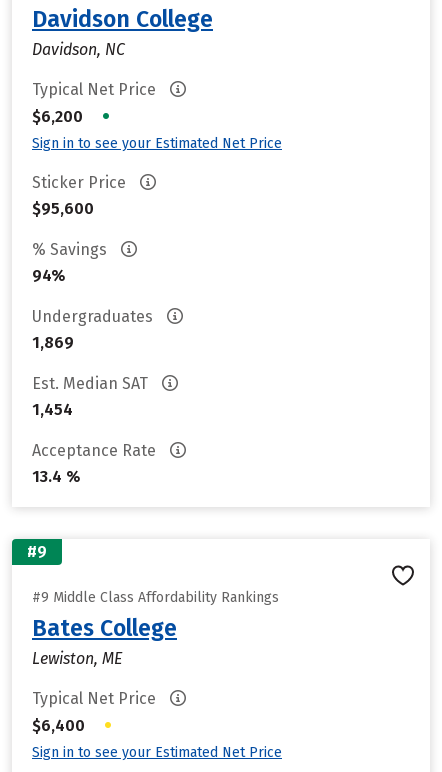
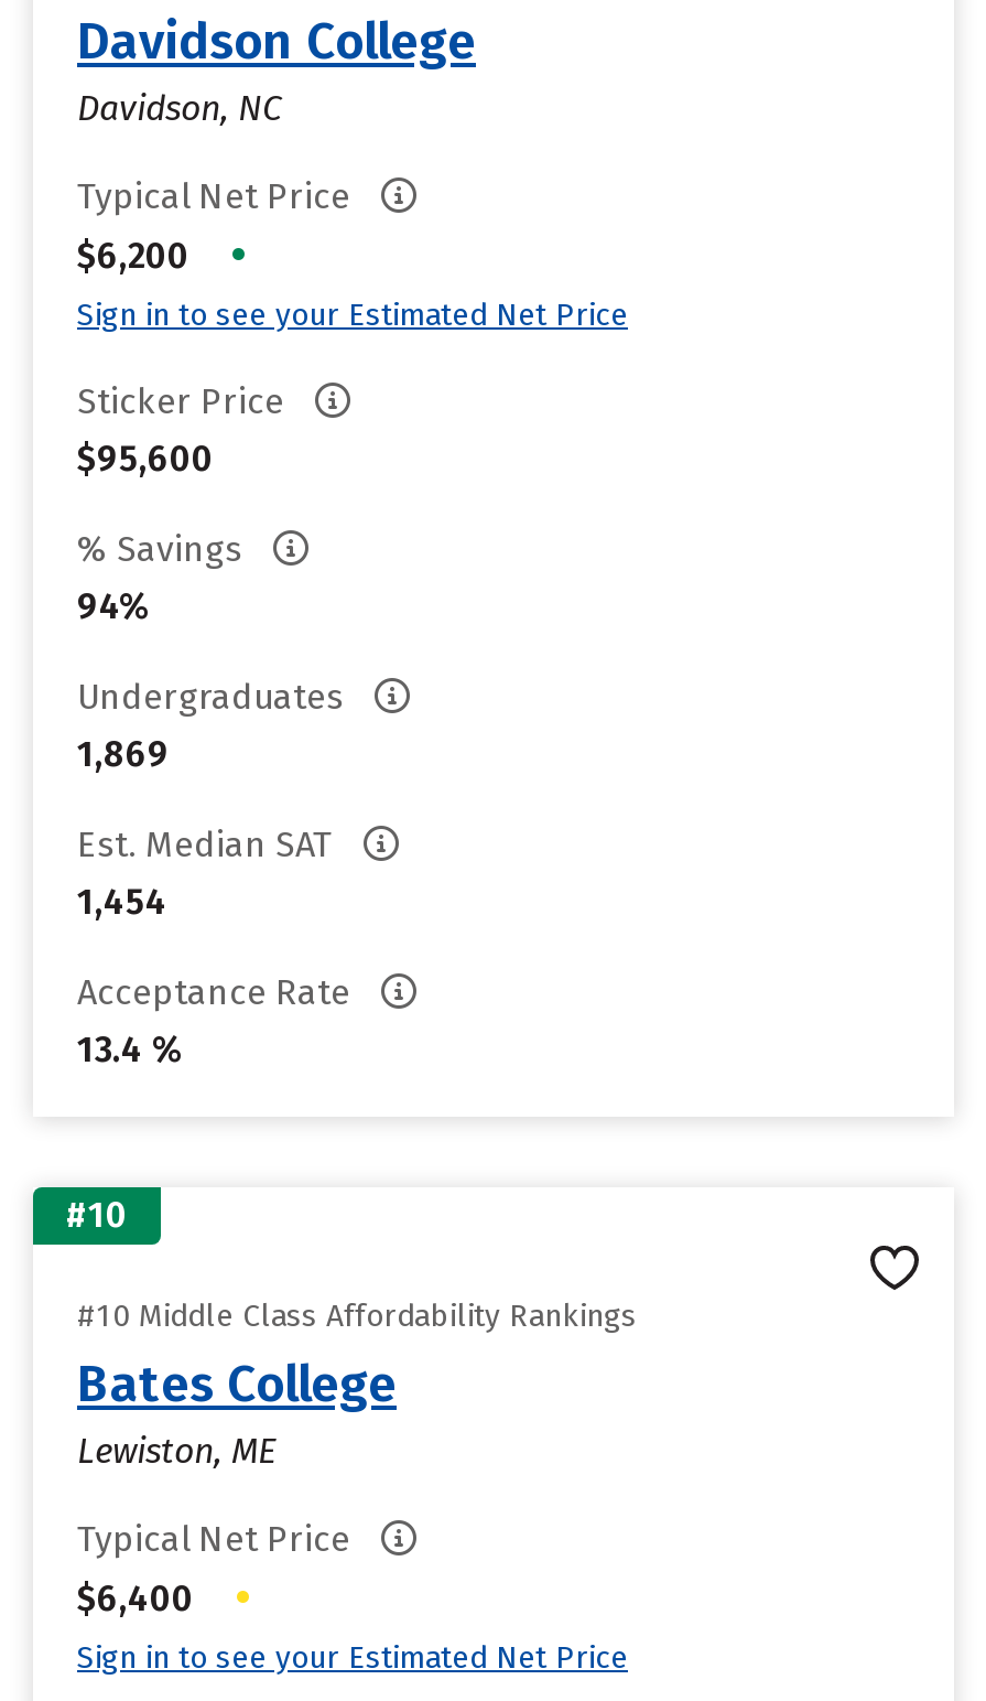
[27,542,47,561] #9 -> [66,1194,128,1236] #10
[32,589,279,606] #9 Middle Class Affordability Rankings -> [77,1298,637,1335] #10 Middle Class Affordability Rankings

